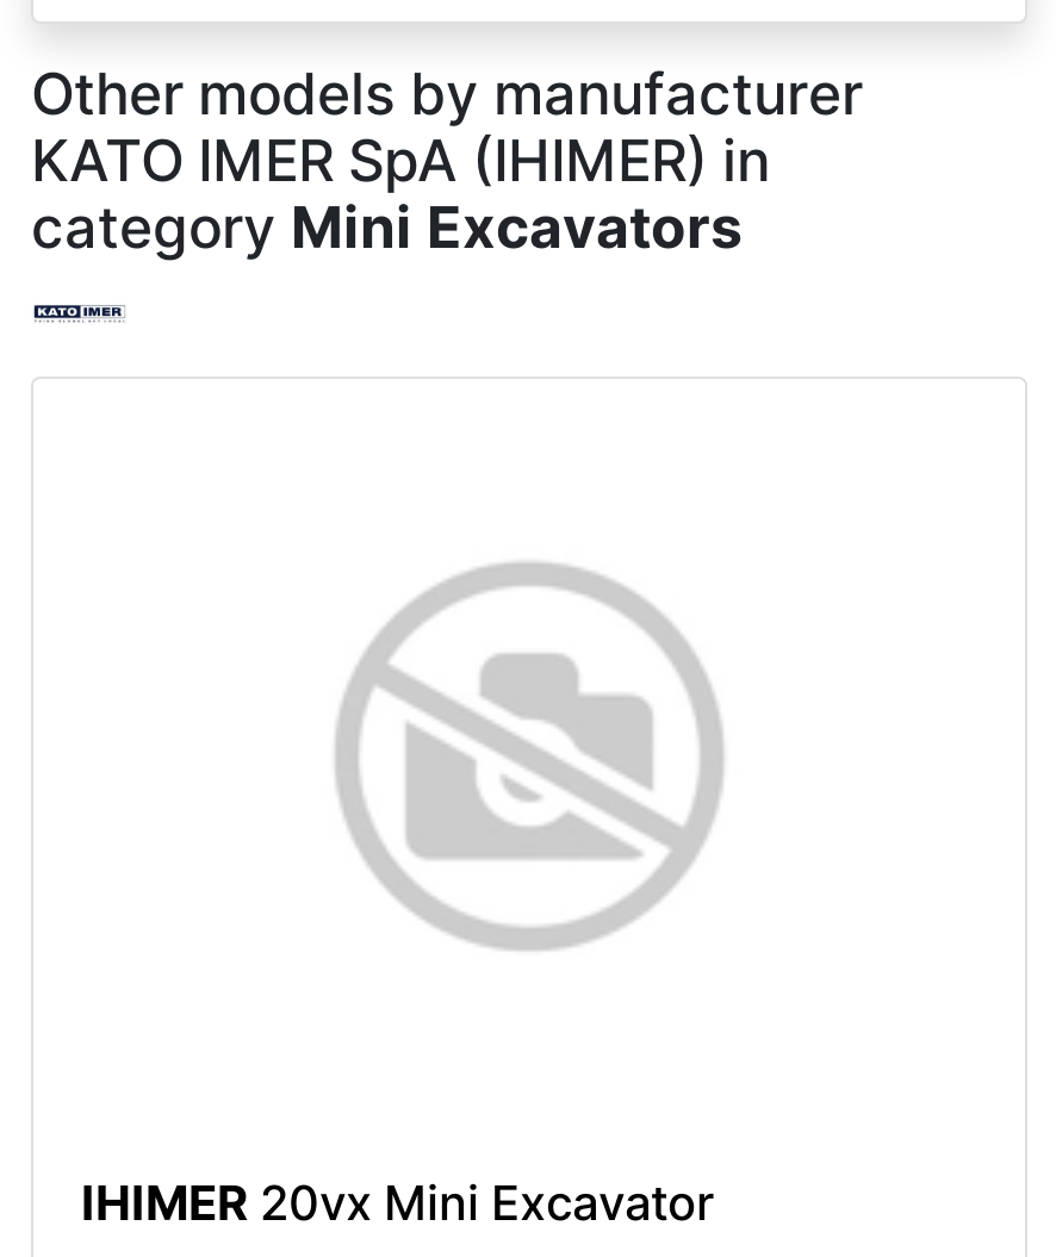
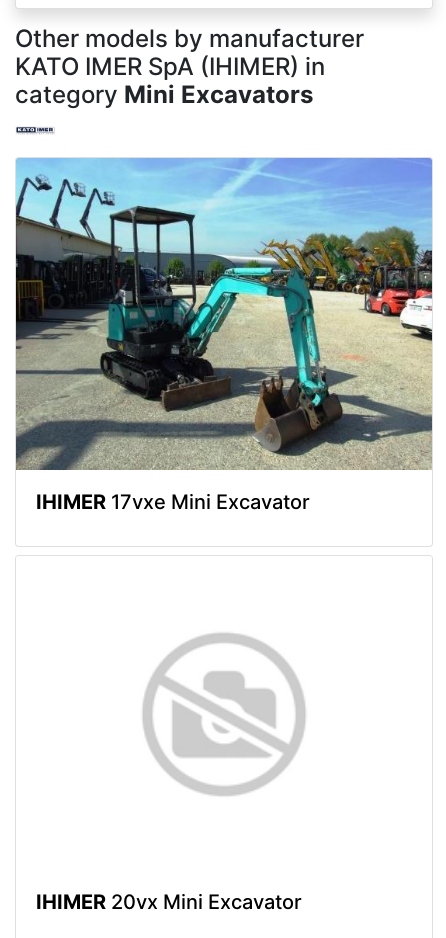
none -> [15,157,433,514] [image] | IHIMER 17vxe Mini Excavator

